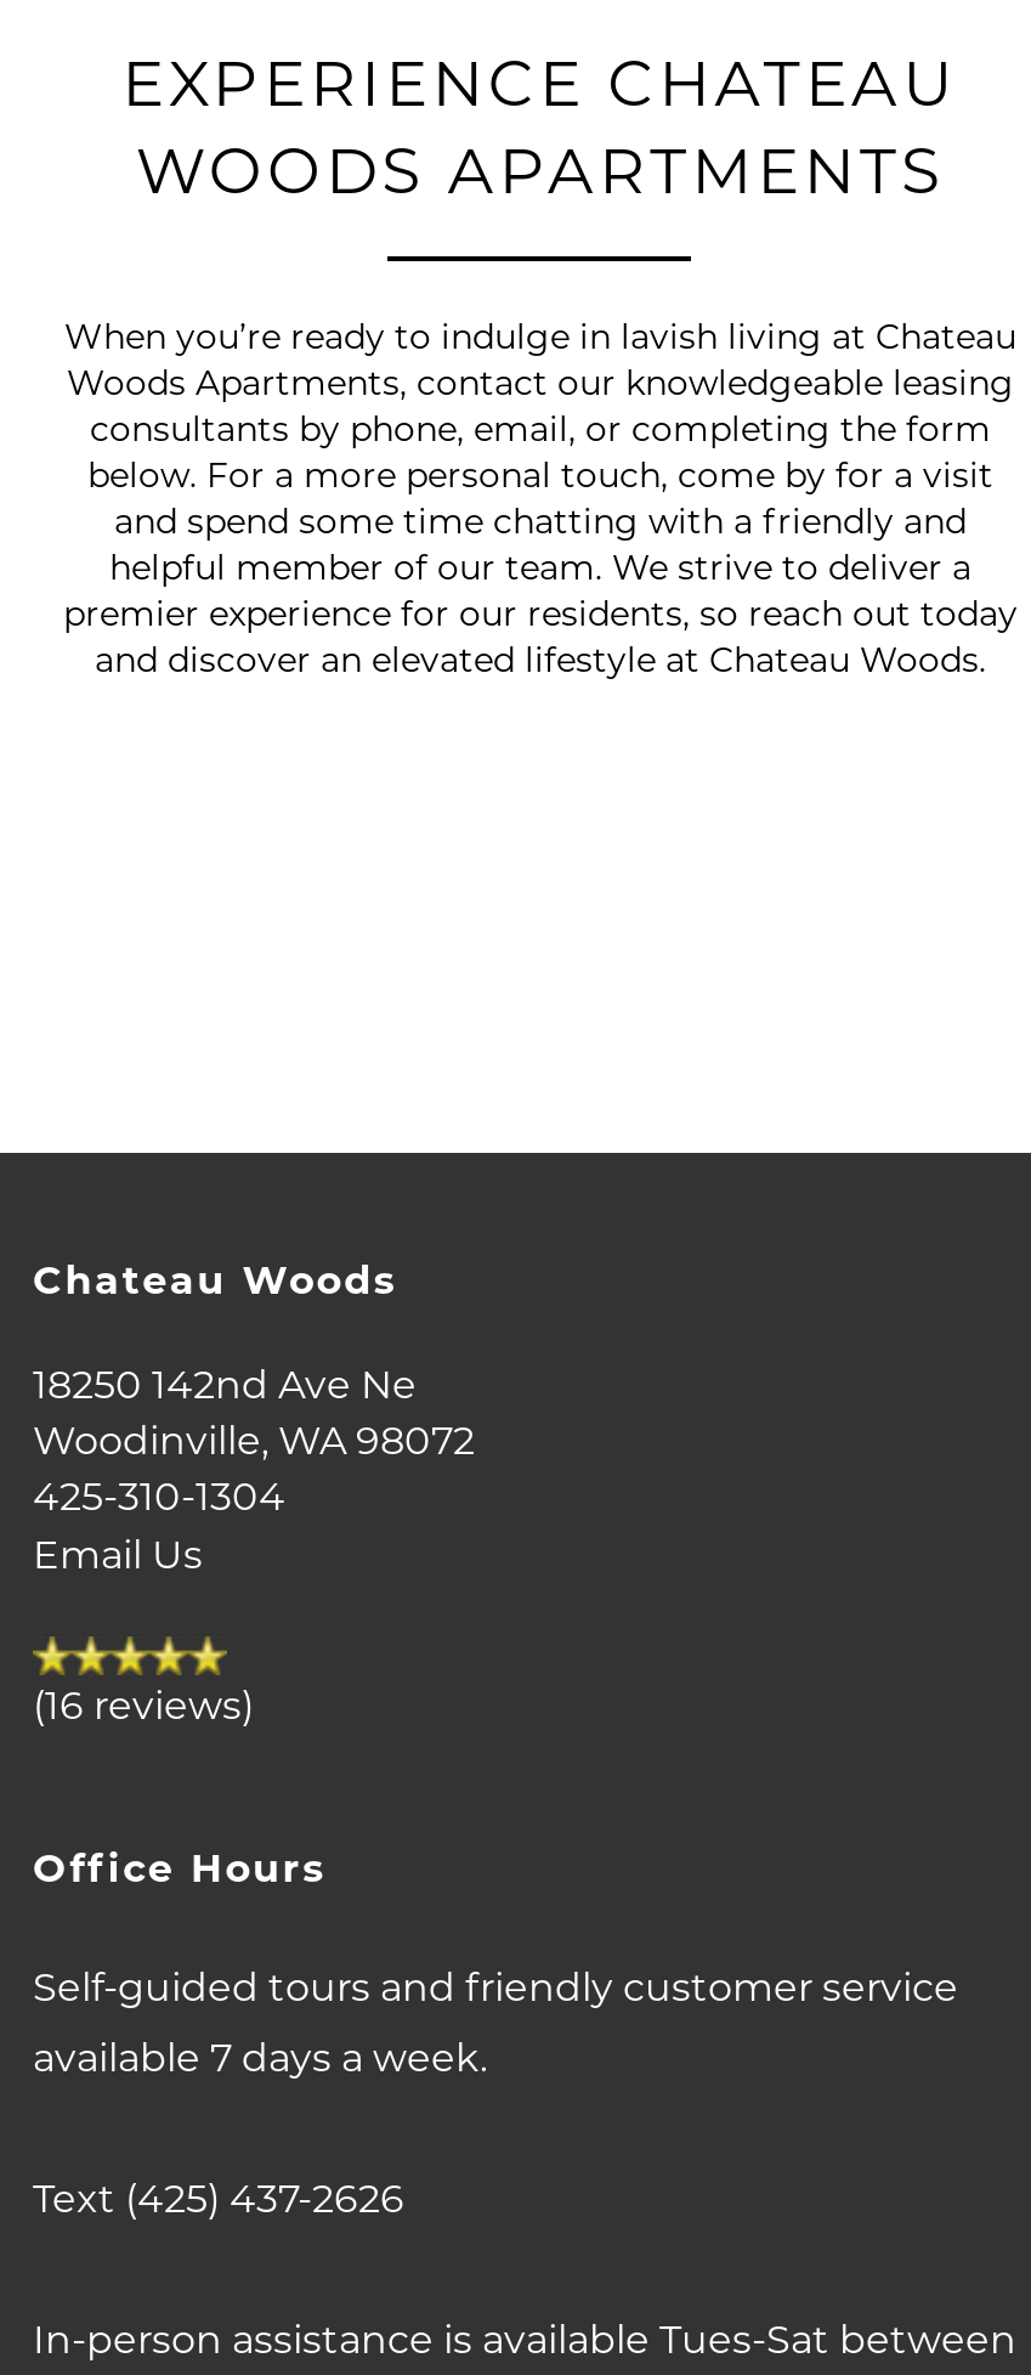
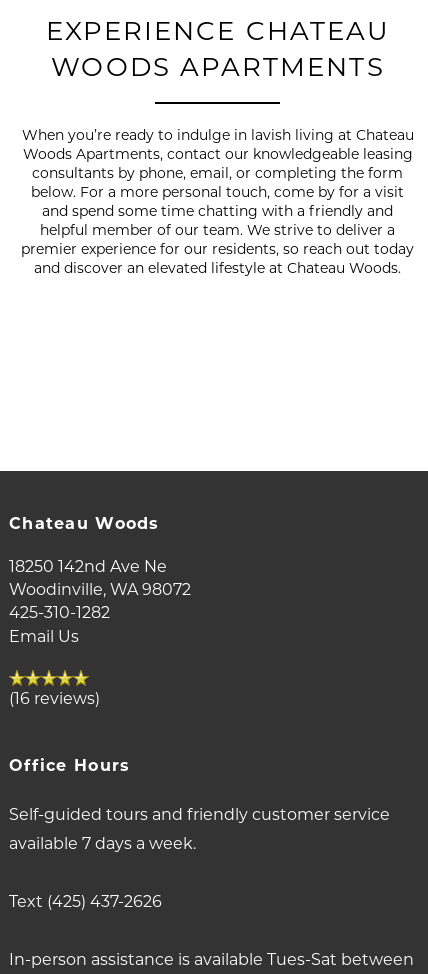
[33,1470,285,1521] 425-310-1304 -> [9,601,110,622] 425-310-1282

